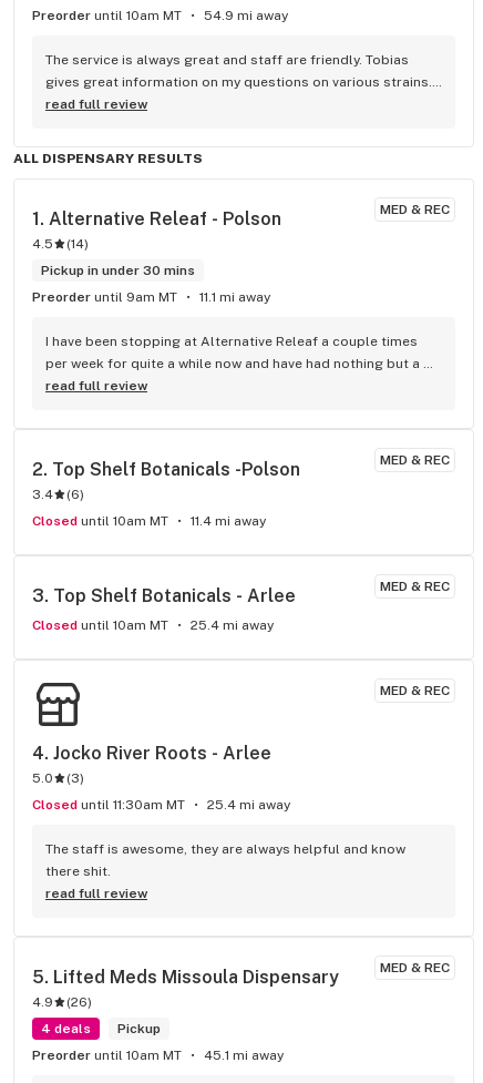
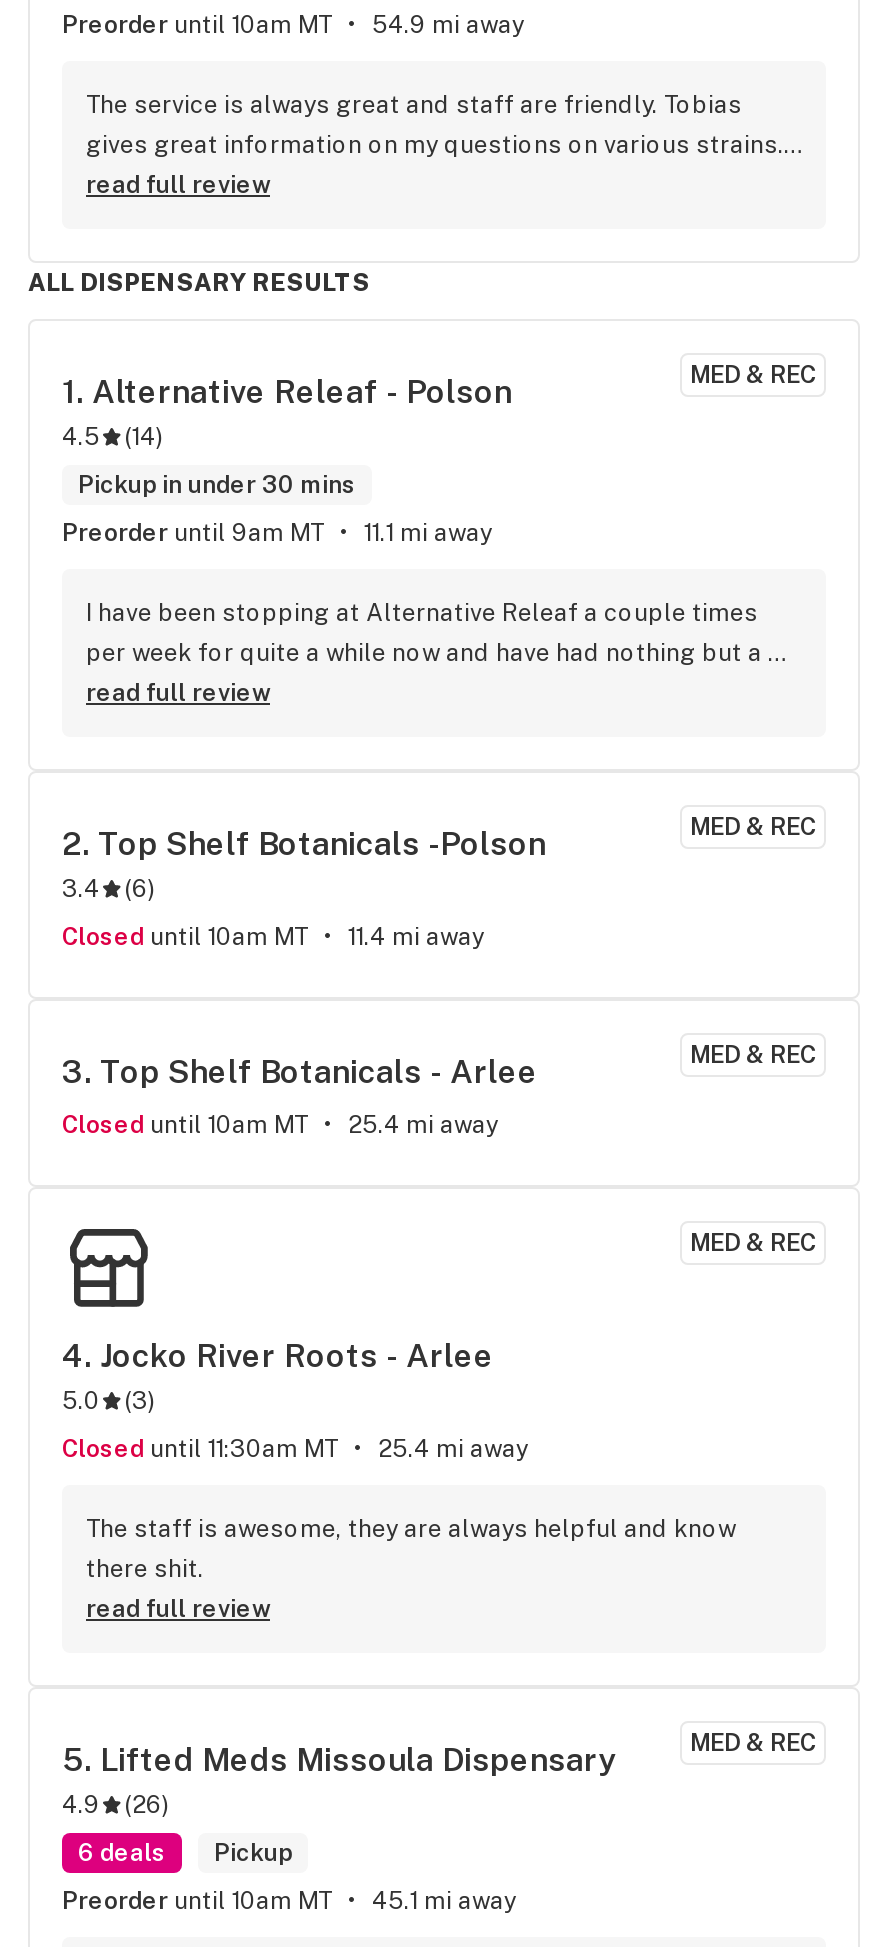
[41,1021,161,1036] 4 deals Pickup -> [78,1839,292,1867] 6 deals Pickup

